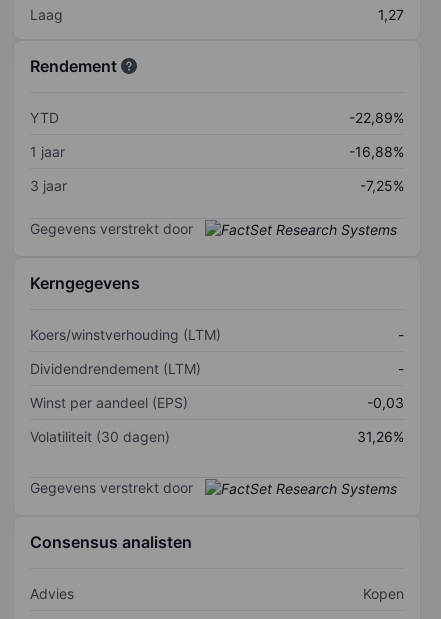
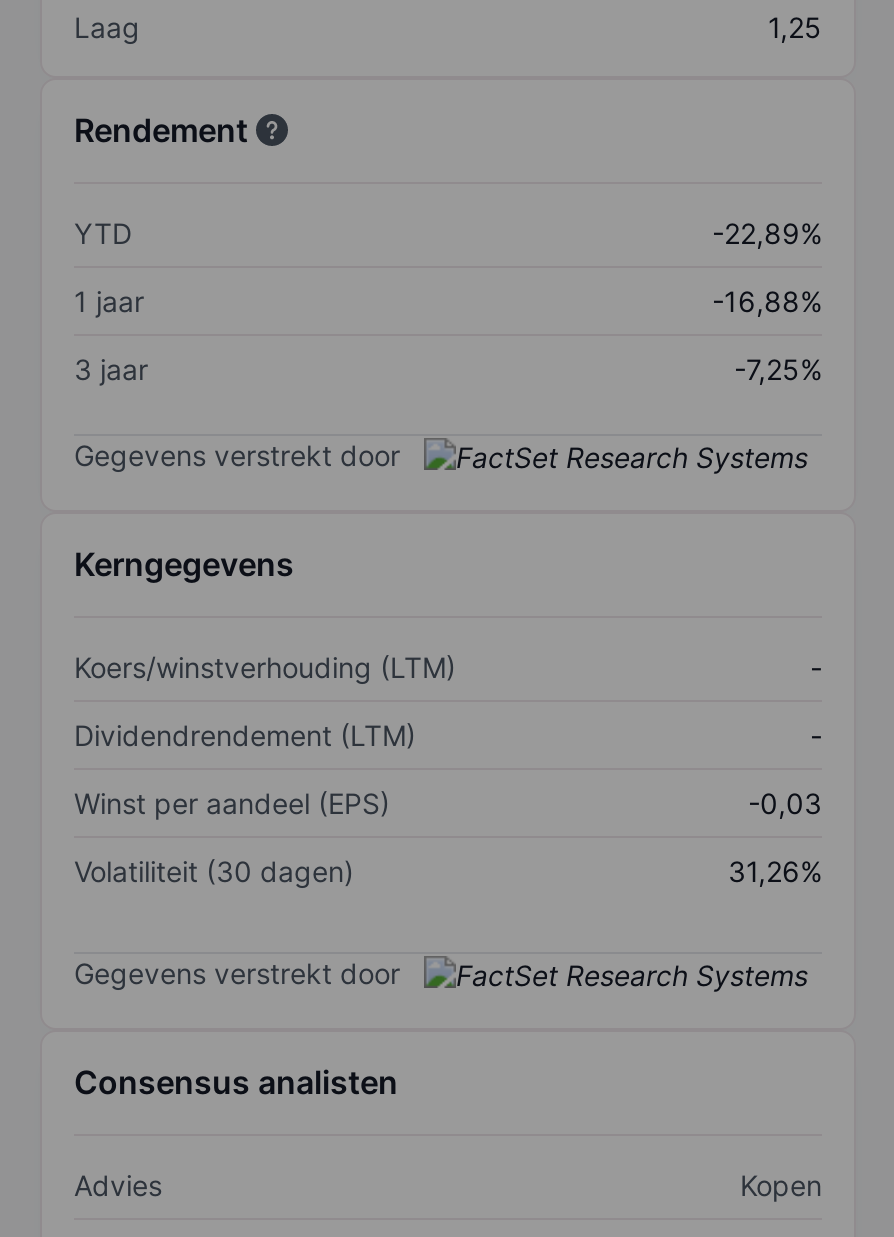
[378,6,404,23] 1,27 -> [768,10,822,44] 1,25

